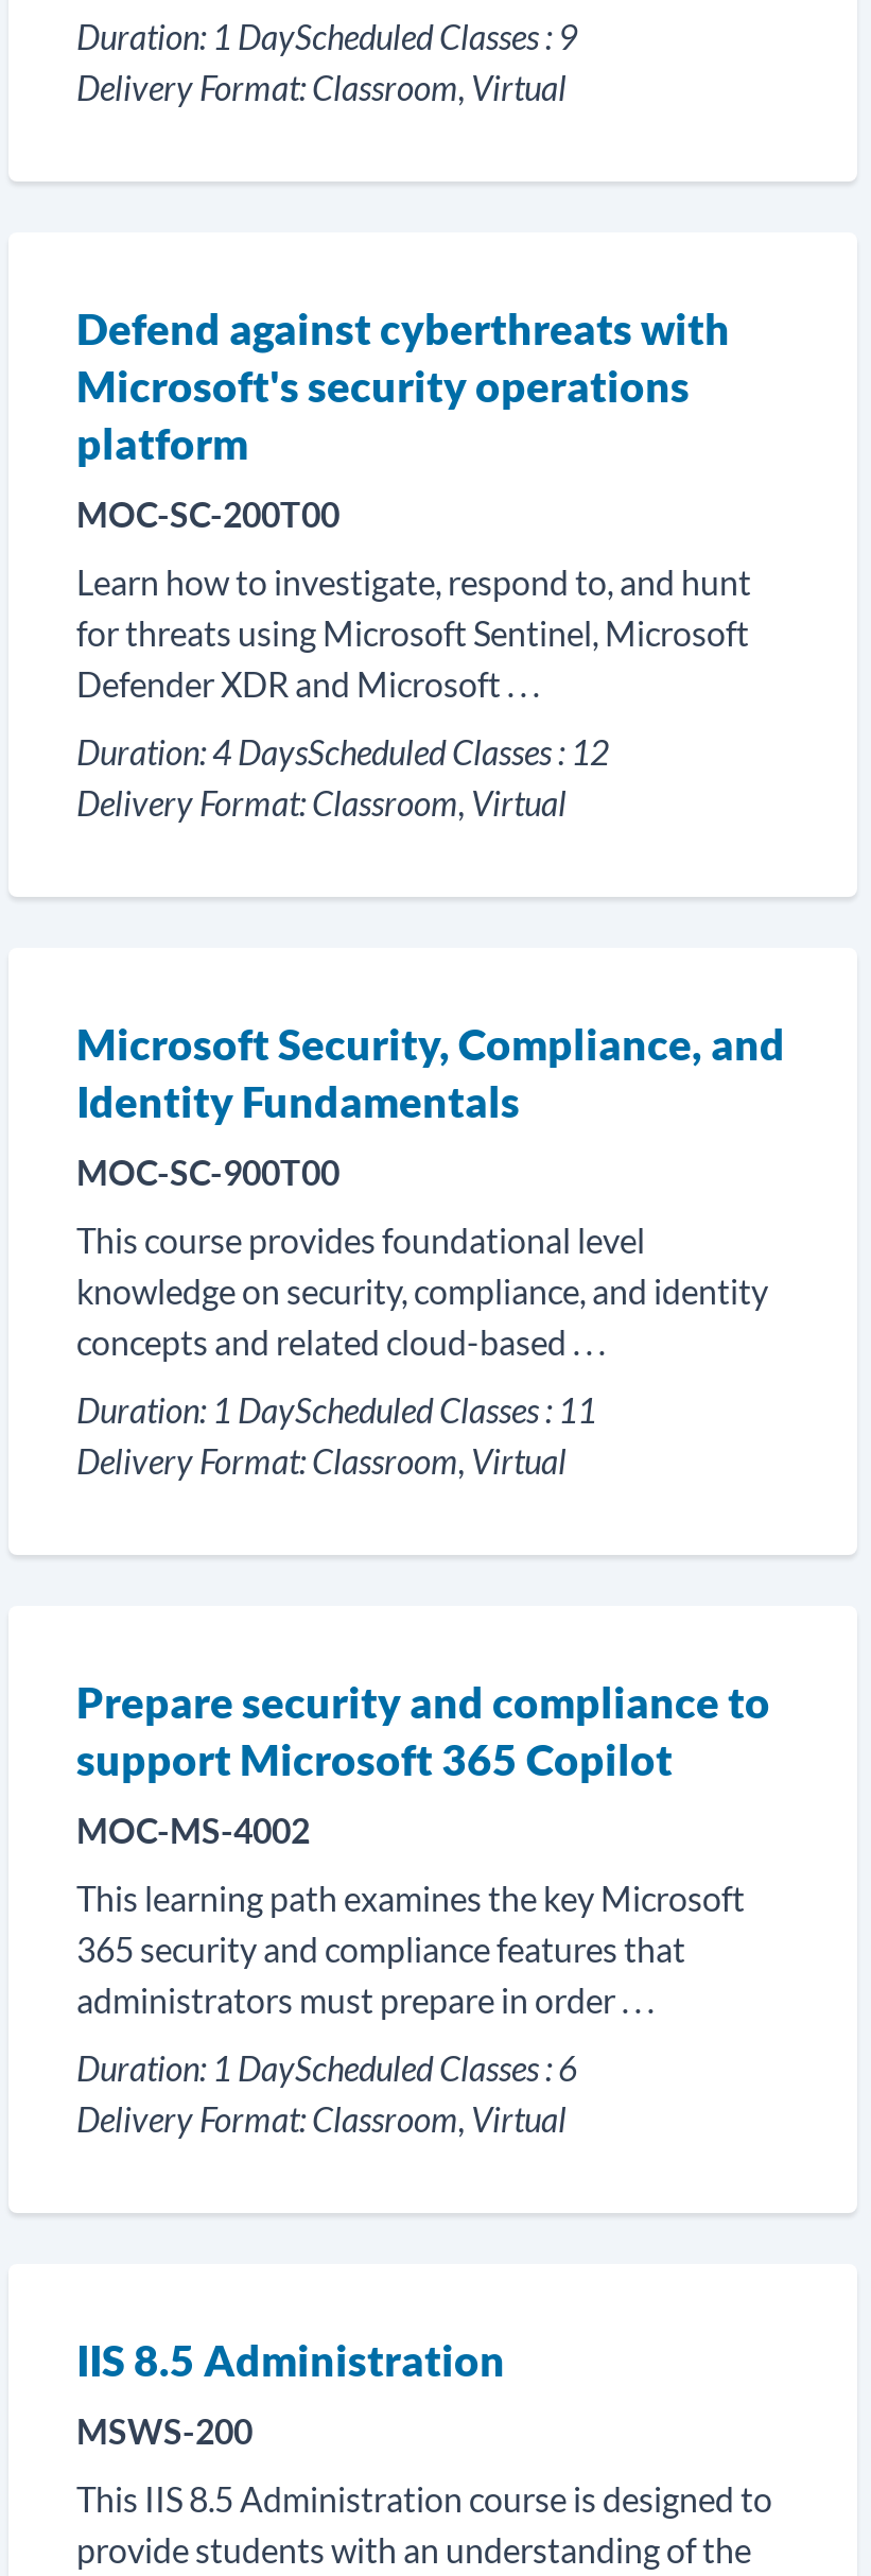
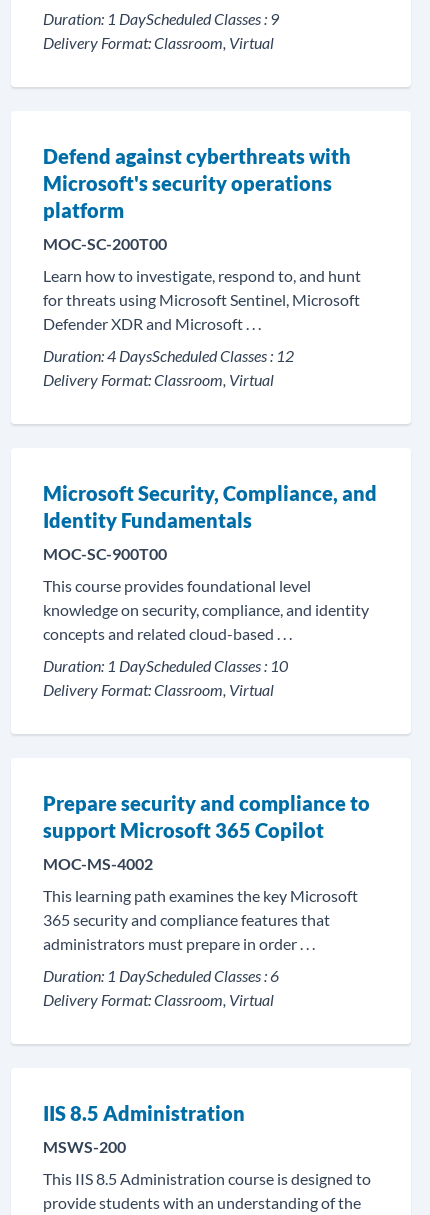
[76,1389,596,1430] Duration: 1 DayScheduled Classes : 11 -> [43,656,288,675] Duration: 1 DayScheduled Classes : 10

